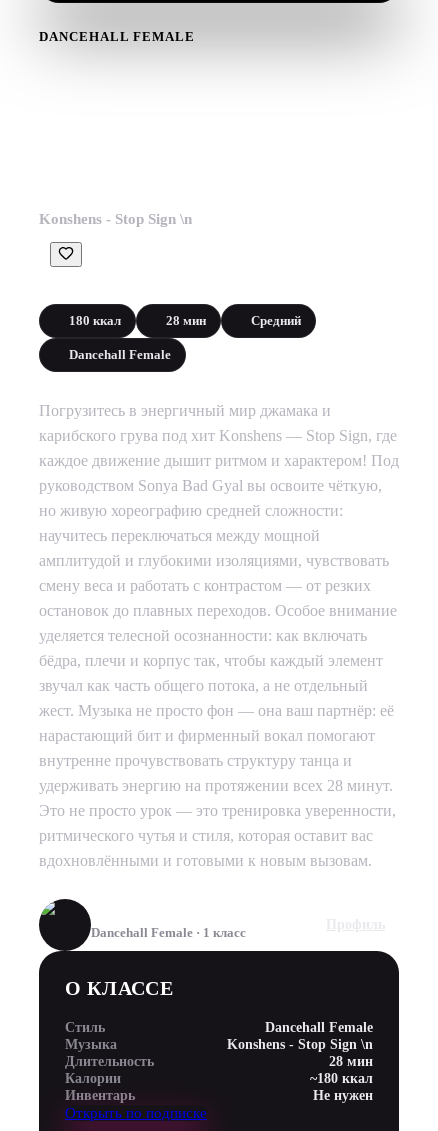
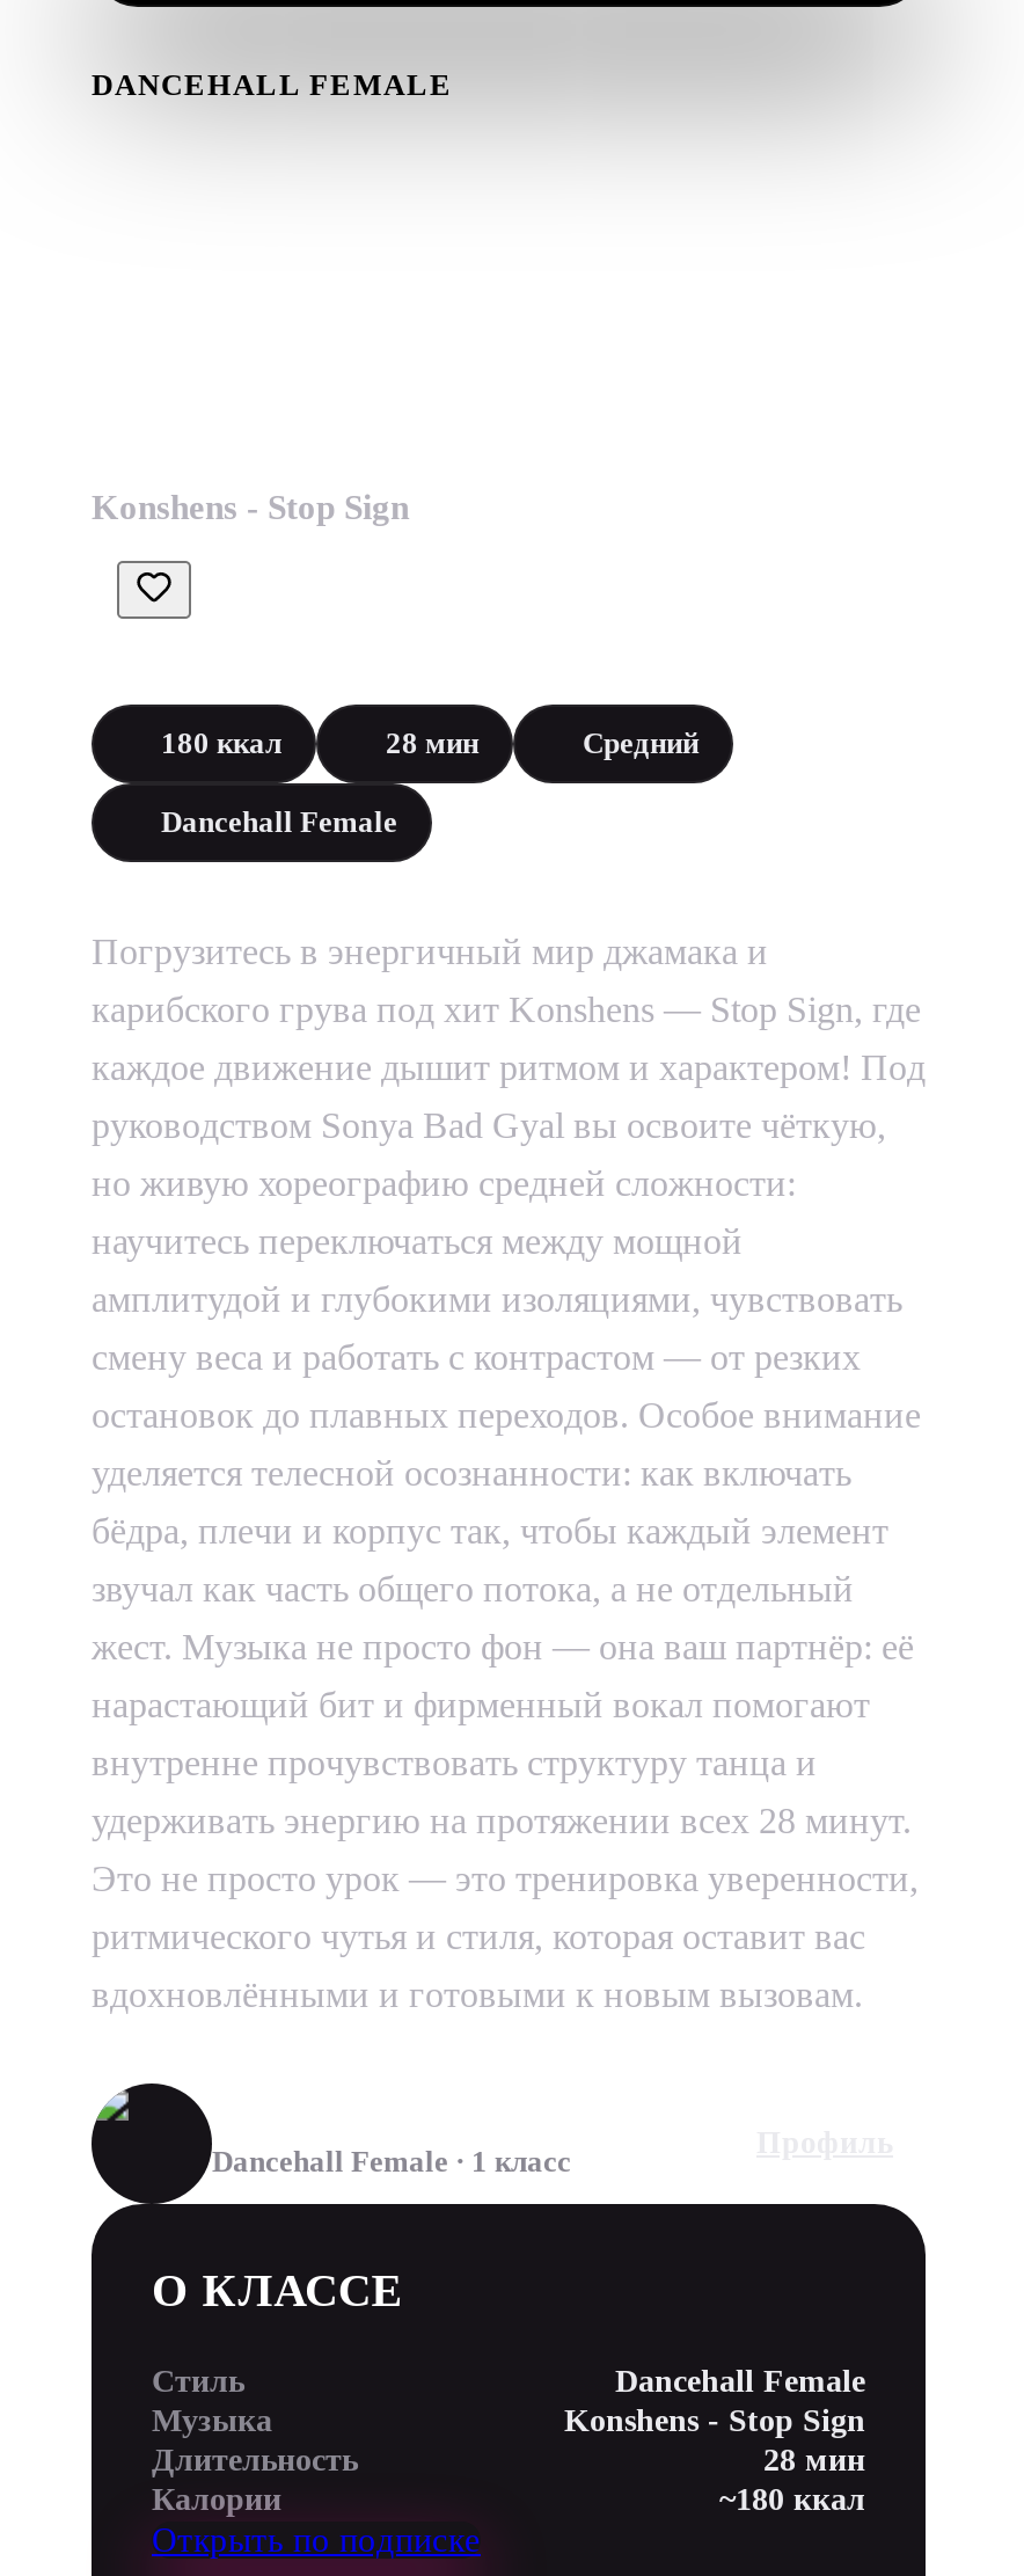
[39,211,192,227] Konshens - Stop Sign \n -> [92,488,409,525] Konshens - Stop Sign
[227,1037,373,1052] Konshens - Stop Sign \n -> [564,2403,865,2437] Konshens - Stop Sign
[65,1088,373,1103] Инвентарь | Не нужен -> none

